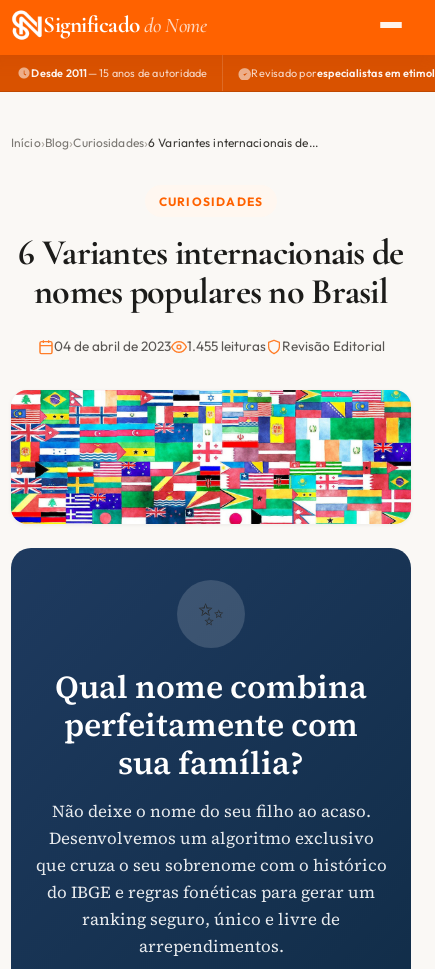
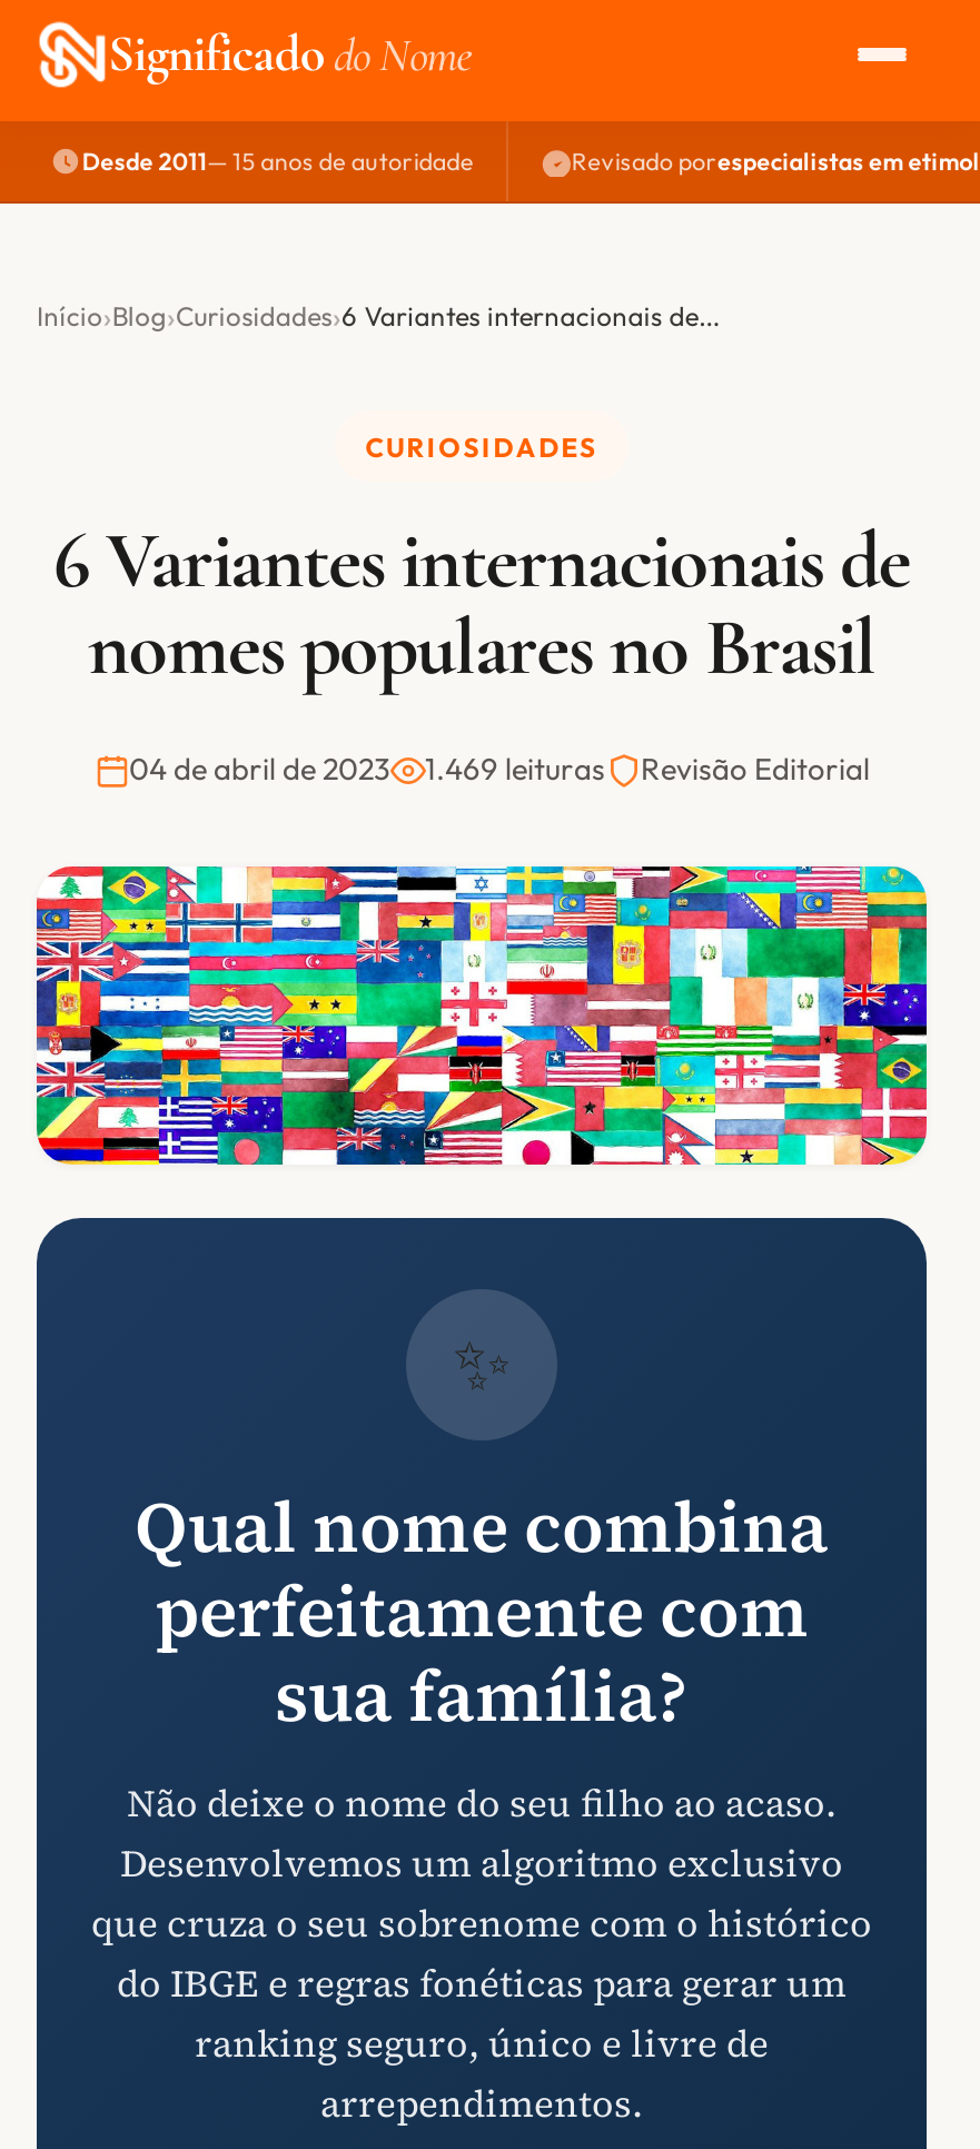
[53,337,384,355] 04 de abril de 2023 1.455 leituras Revisão Editorial -> [129,749,870,789] 04 de abril de 2023 1.469 leituras Revisão Editorial

